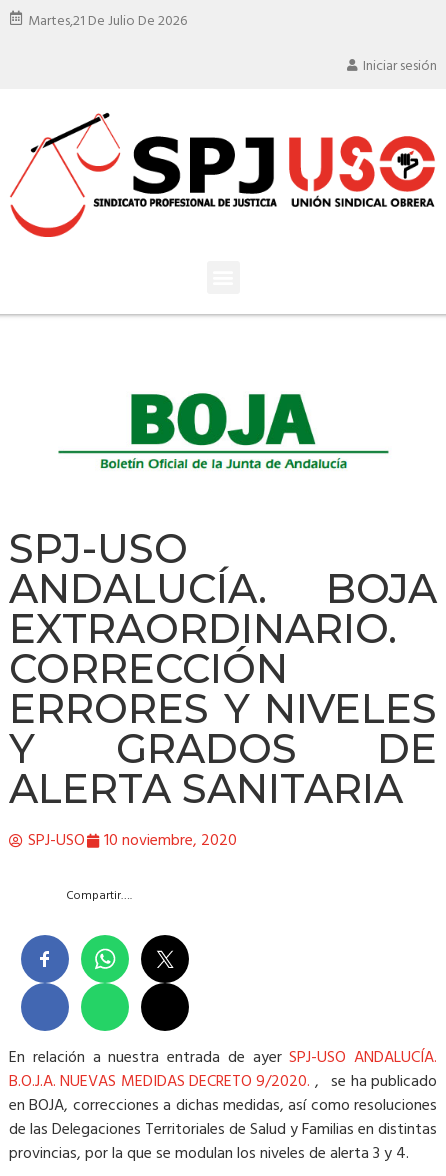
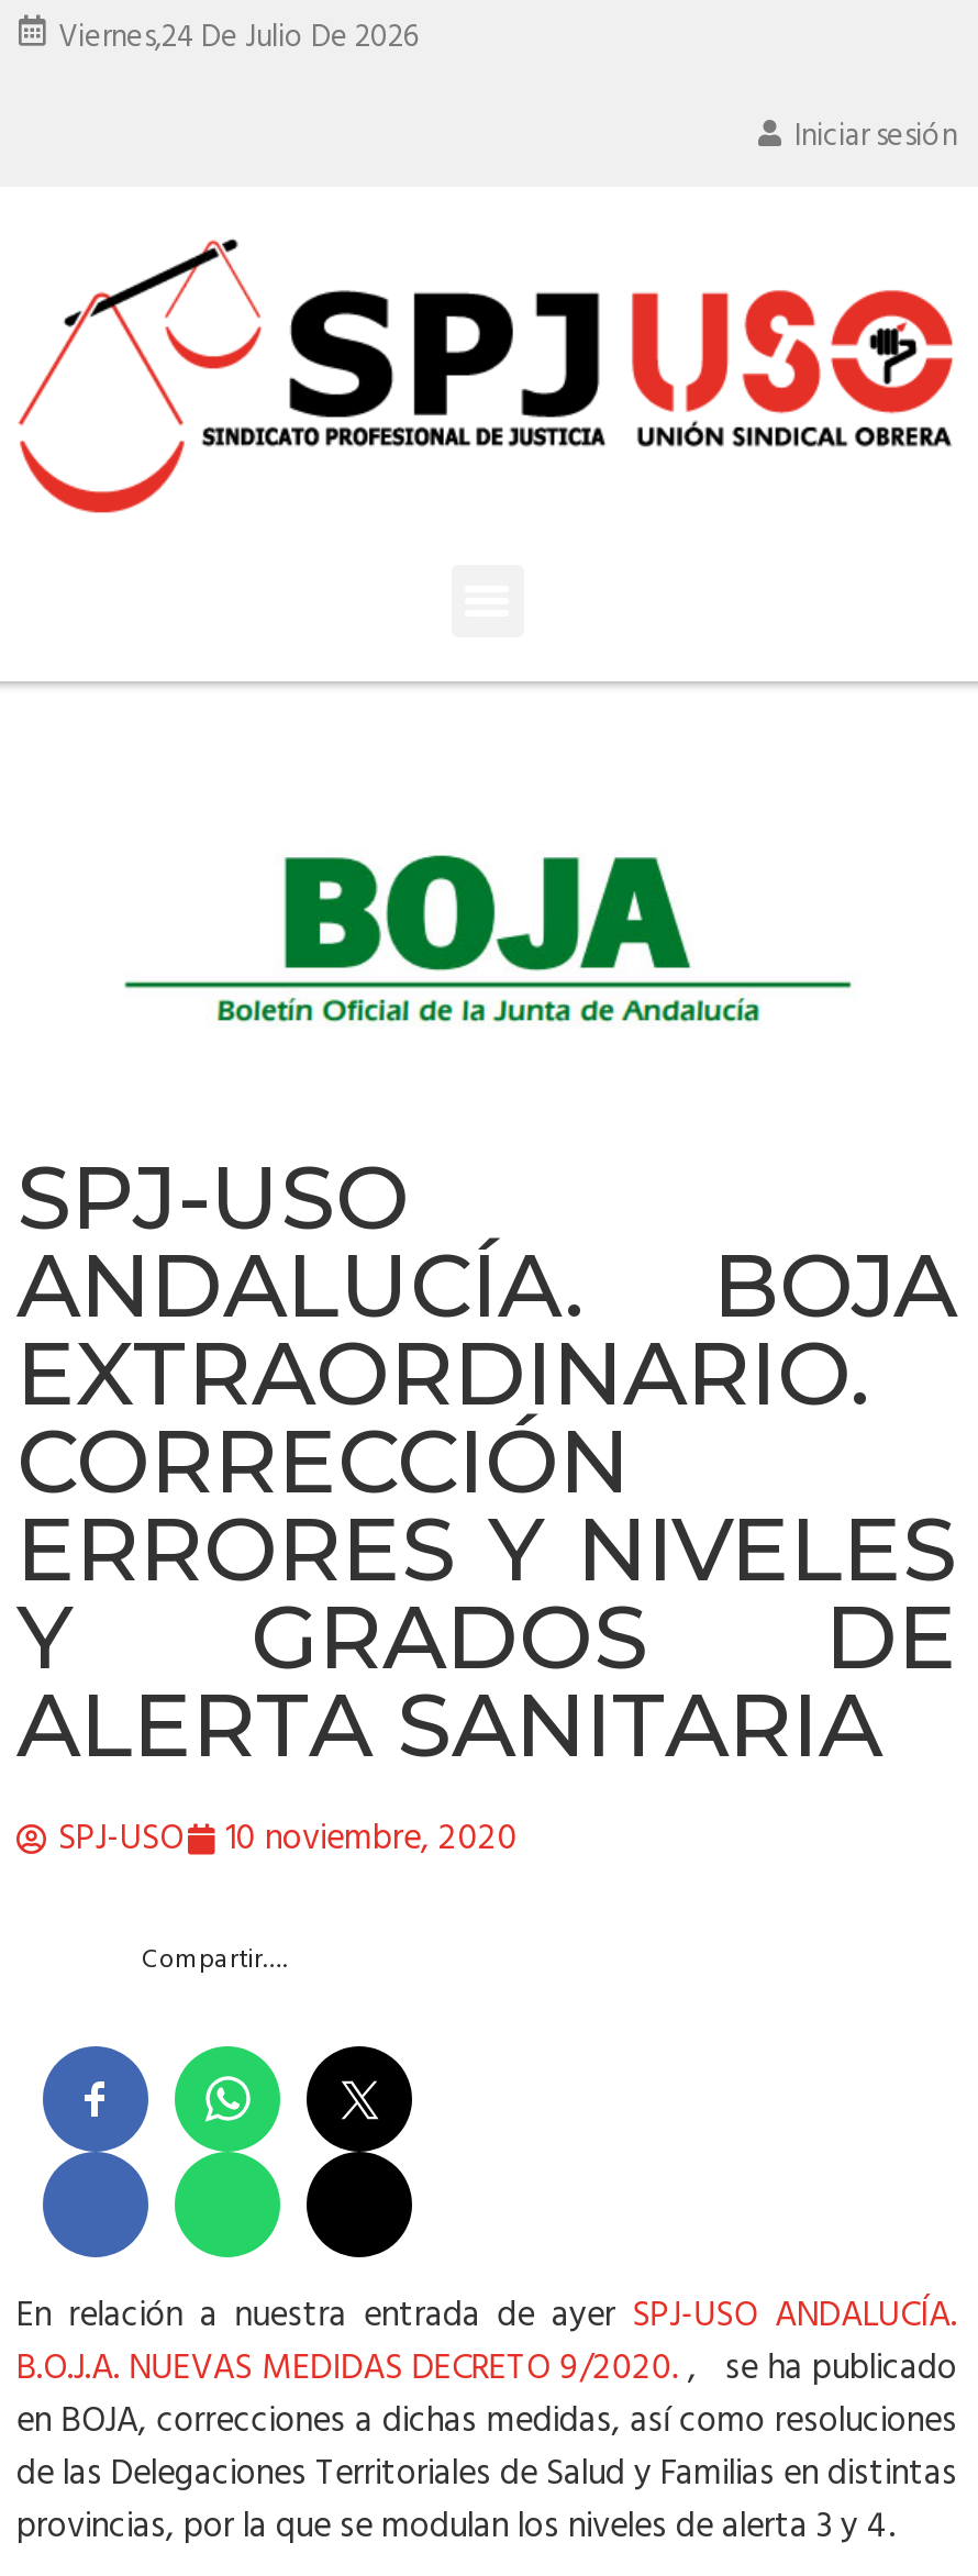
[28,9,187,32] Martes,21 De Julio De 2026 -> [58,12,419,63] Viernes,24 De Julio De 2026

